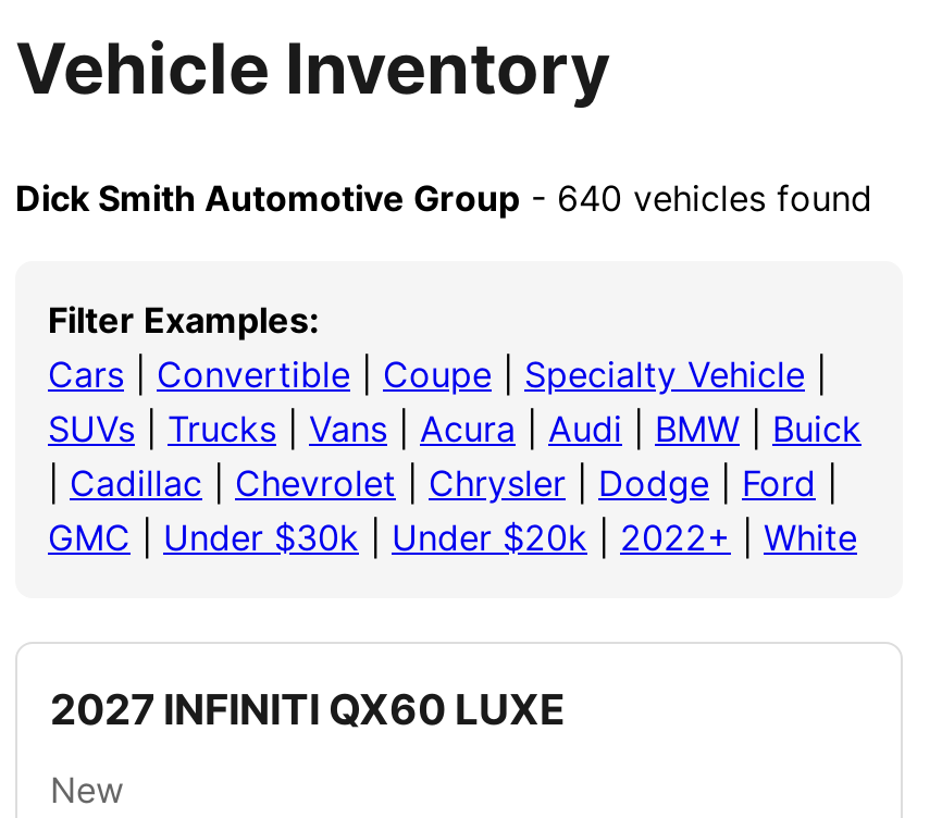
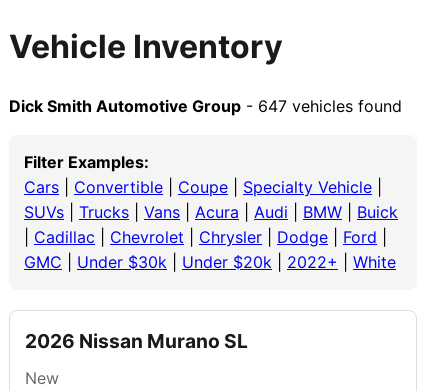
[15,176,872,220] Dick Smith Automotive Group - 640 vehicles found -> [9,96,402,116] Dick Smith Automotive Group - 647 vehicles found
[50,683,566,735] 2027 INFINITI QX60 LUXE -> [25,329,248,353] 2026 Nissan Murano SL

